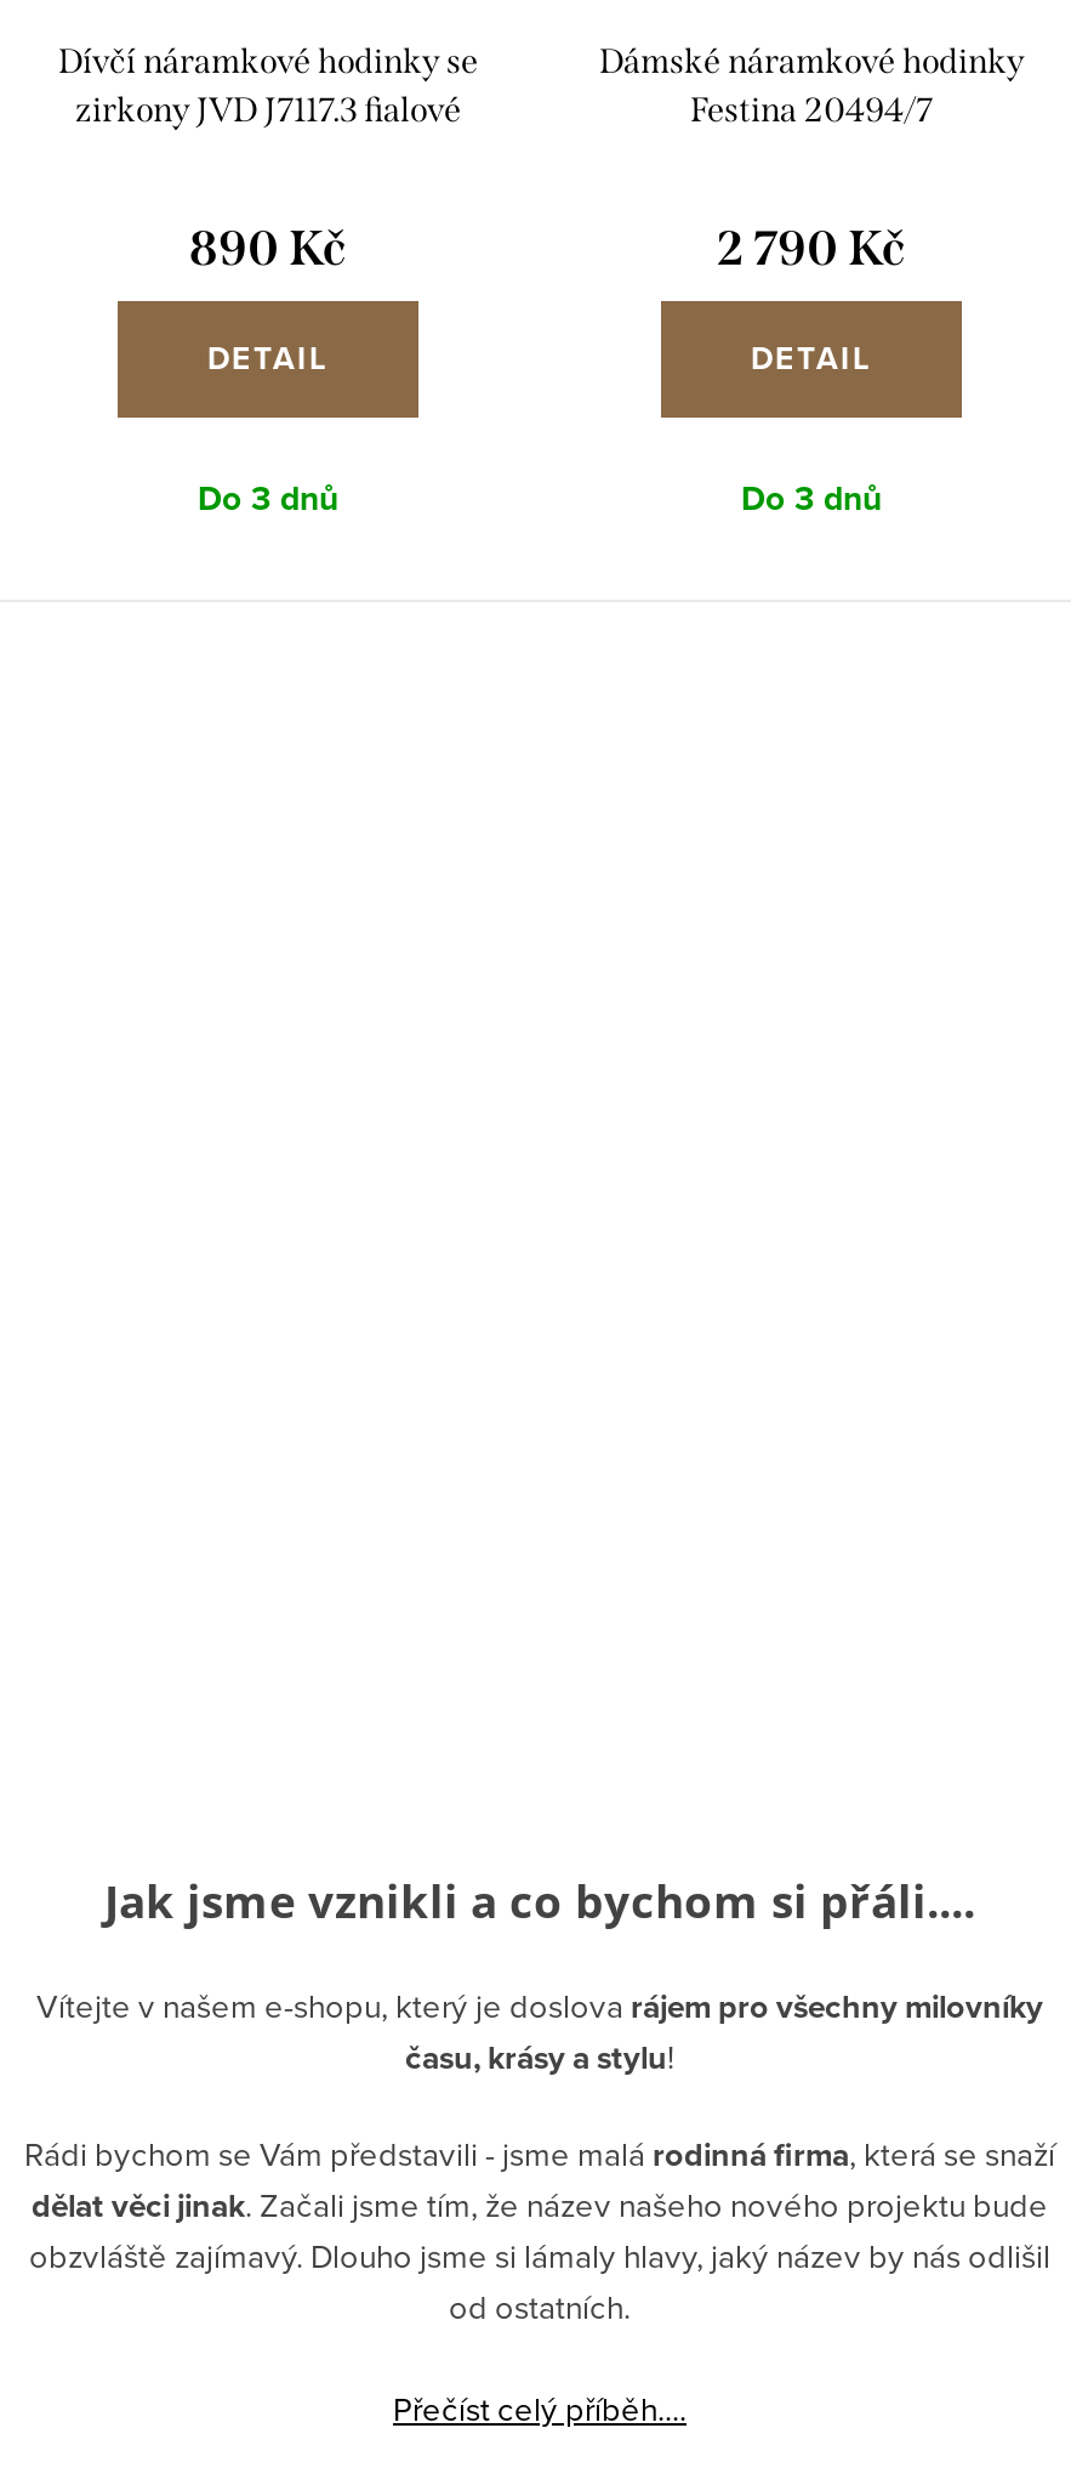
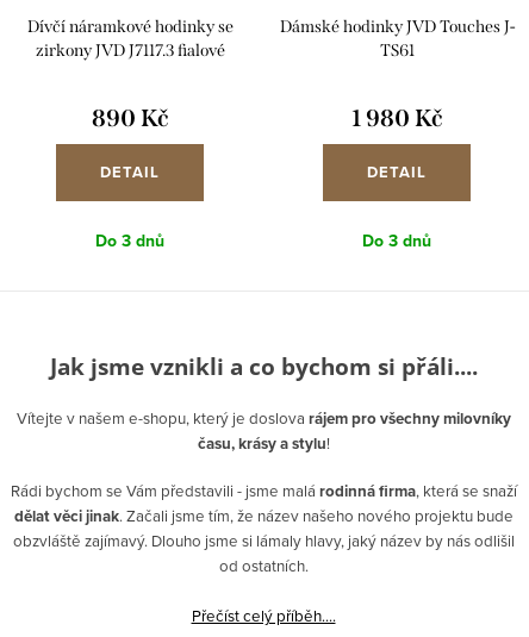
[599,41,1024,131] Dámské náramkové hodinky | Festina 20494/7 -> [279,17,514,61] Dámské hodinky JVD Touches J- | TS61
[717,219,906,277] 2 790 Kč -> [351,104,443,132] 1 980 Kč

